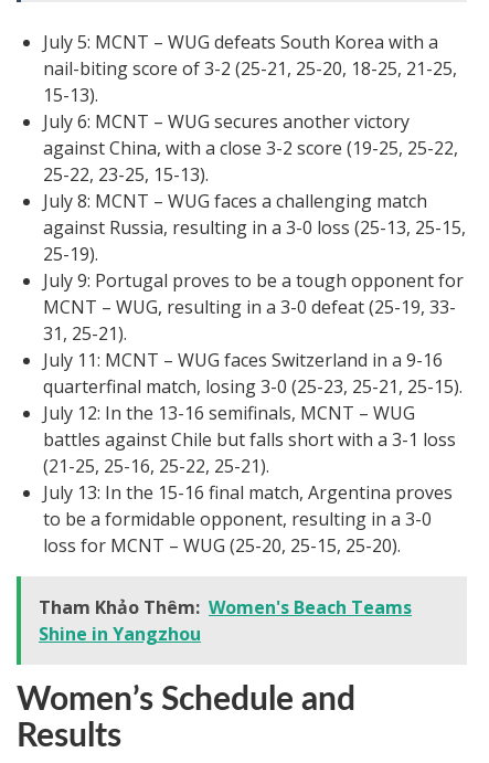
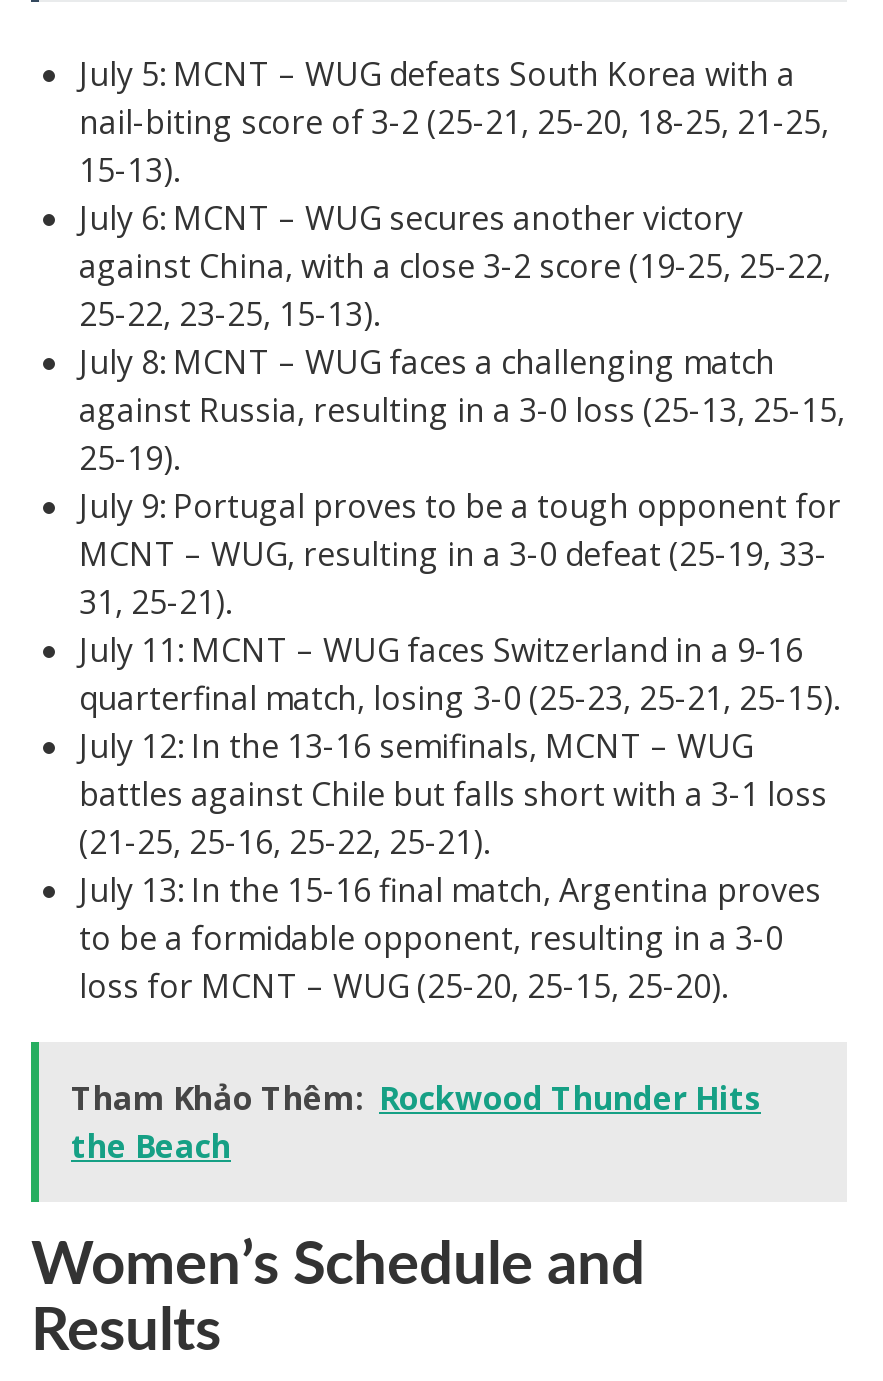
[39,595,412,646] Tham Khảo Thêm: Women's Beach Teams | Shine in Yangzhou -> [71,1076,761,1168] Tham Khảo Thêm: Rockwood Thunder Hits | the Beach

